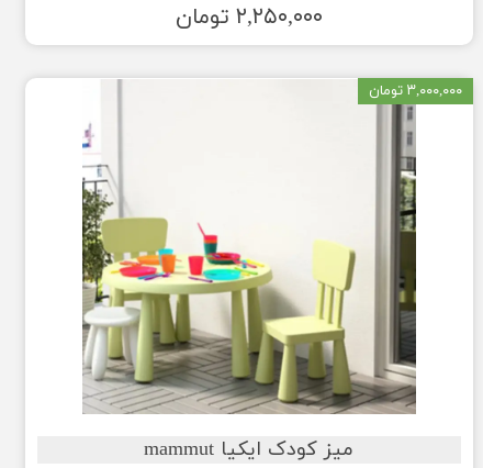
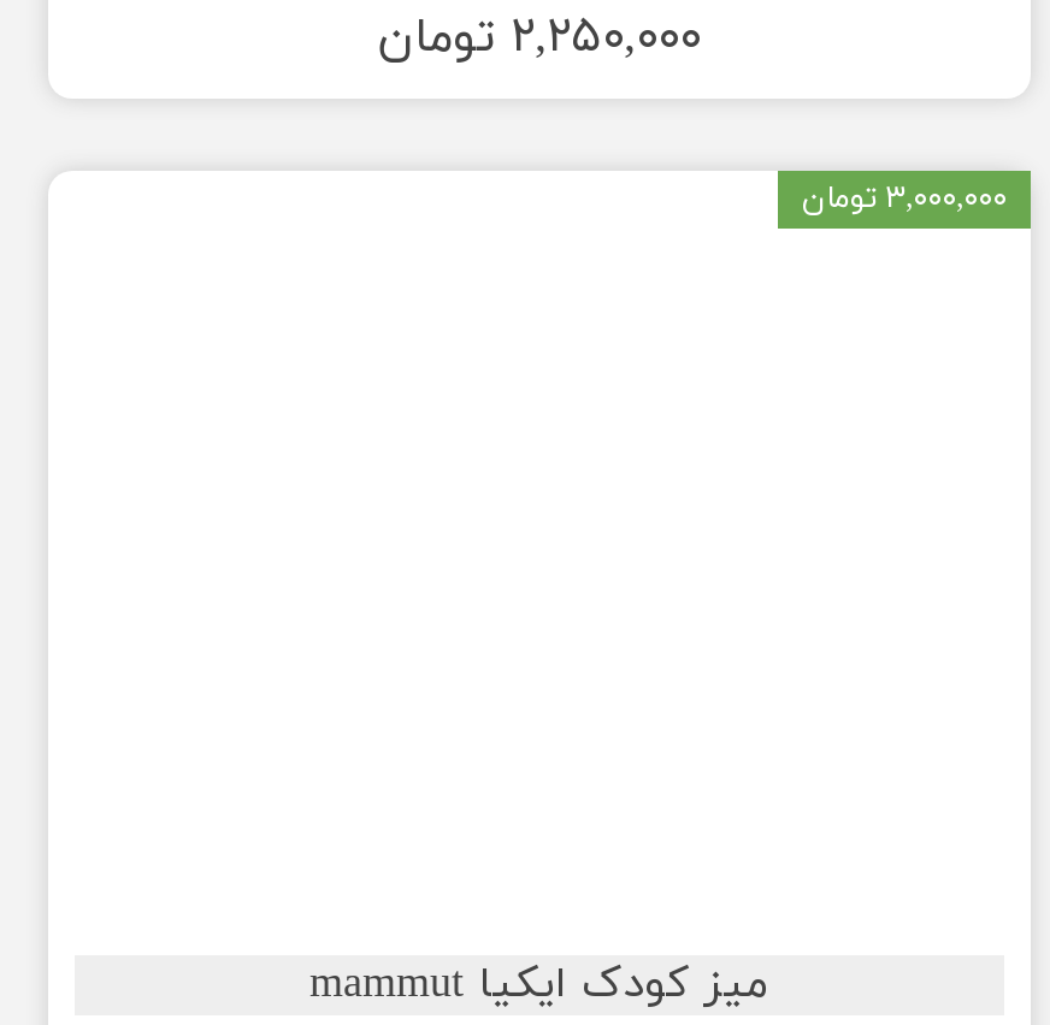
[81,79,417,415] [image] -> none

